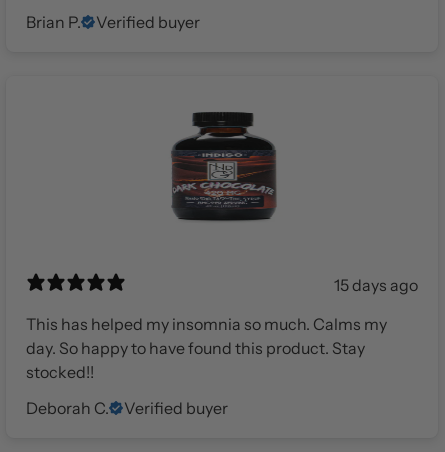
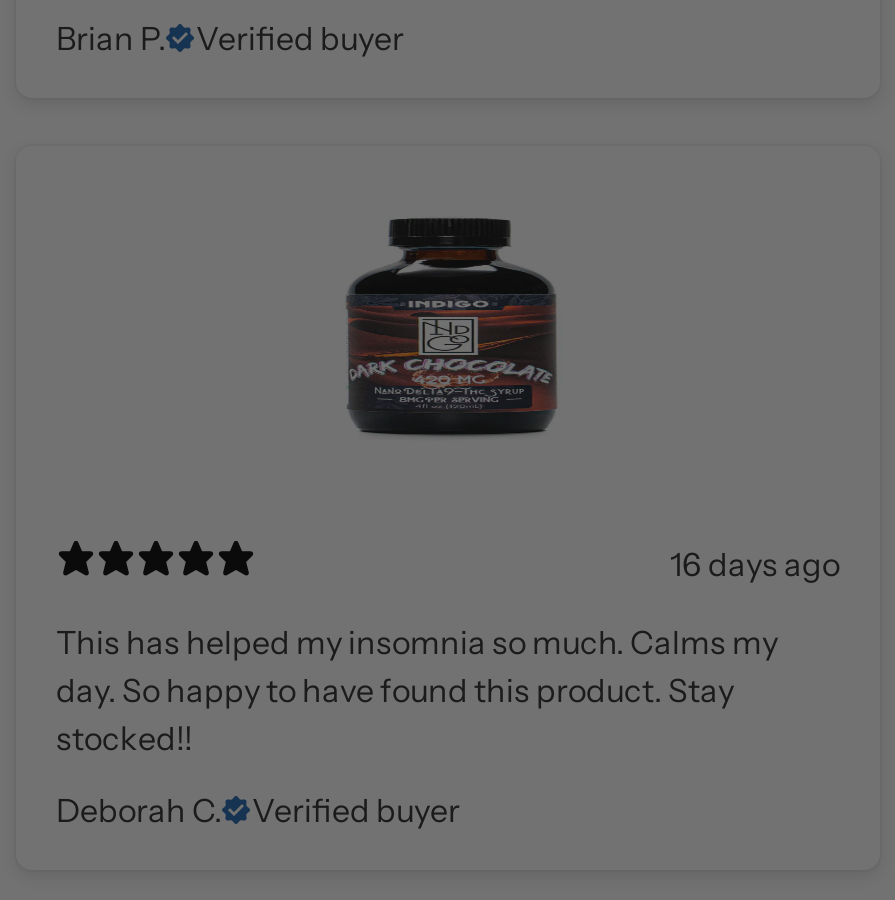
[334,275,418,295] 15 days ago -> [670,545,840,585] 16 days ago

